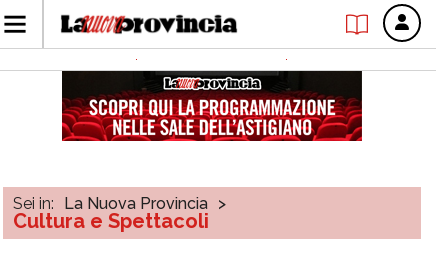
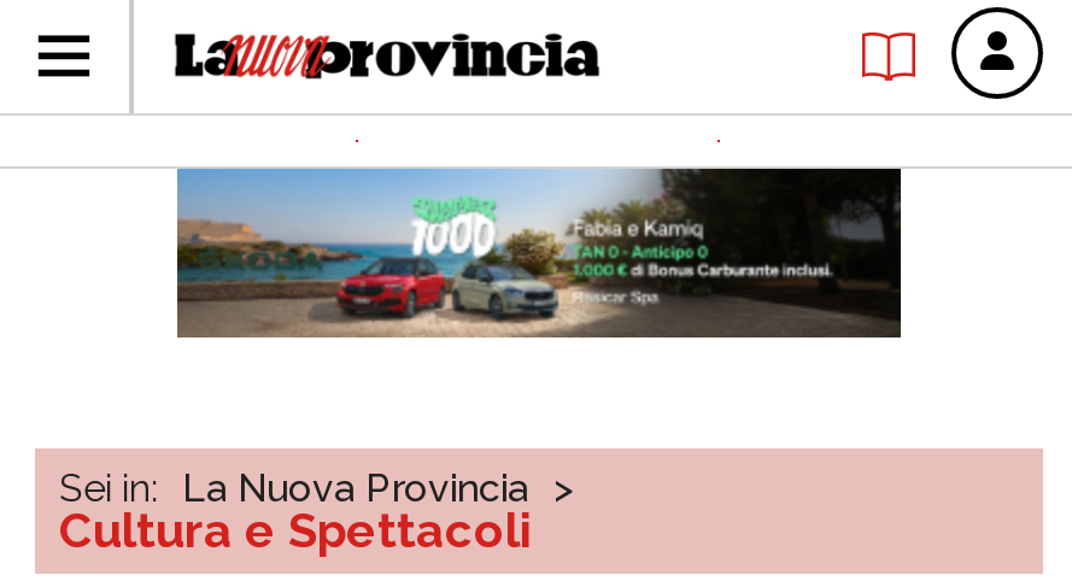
[61,70,363,142] [image] -> [175,166,903,340] [image]

